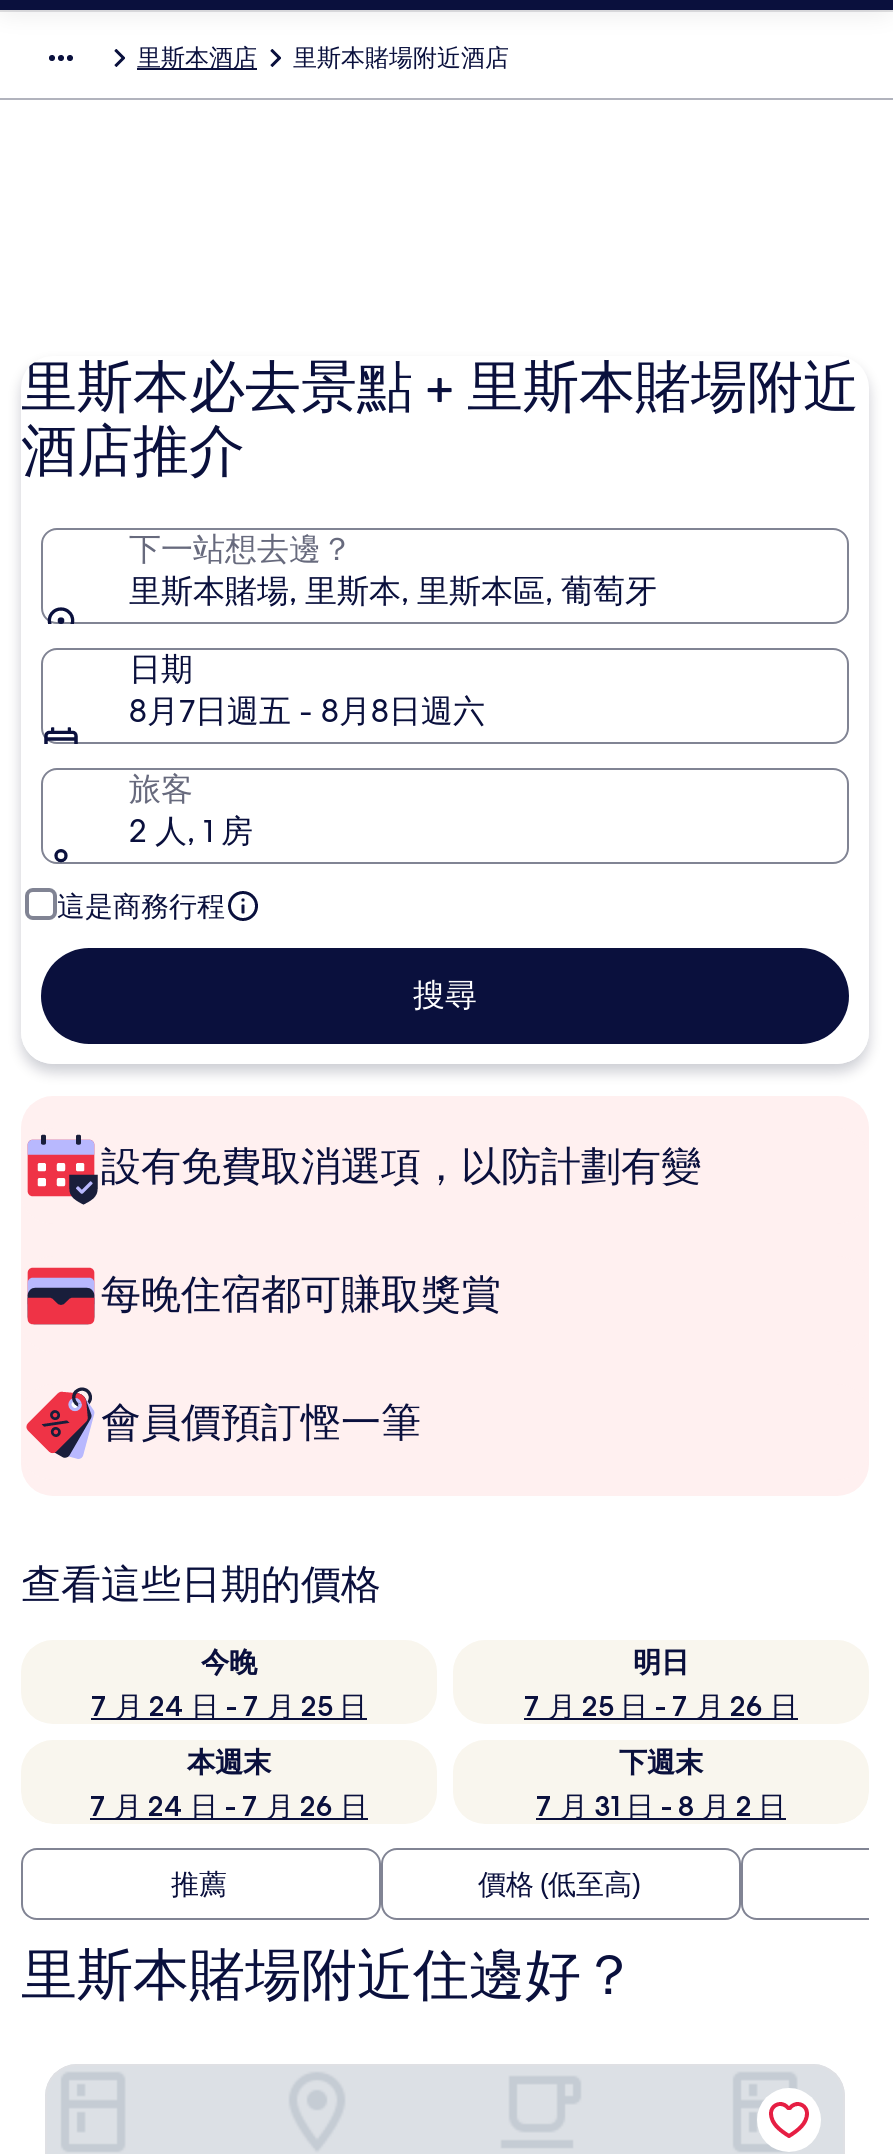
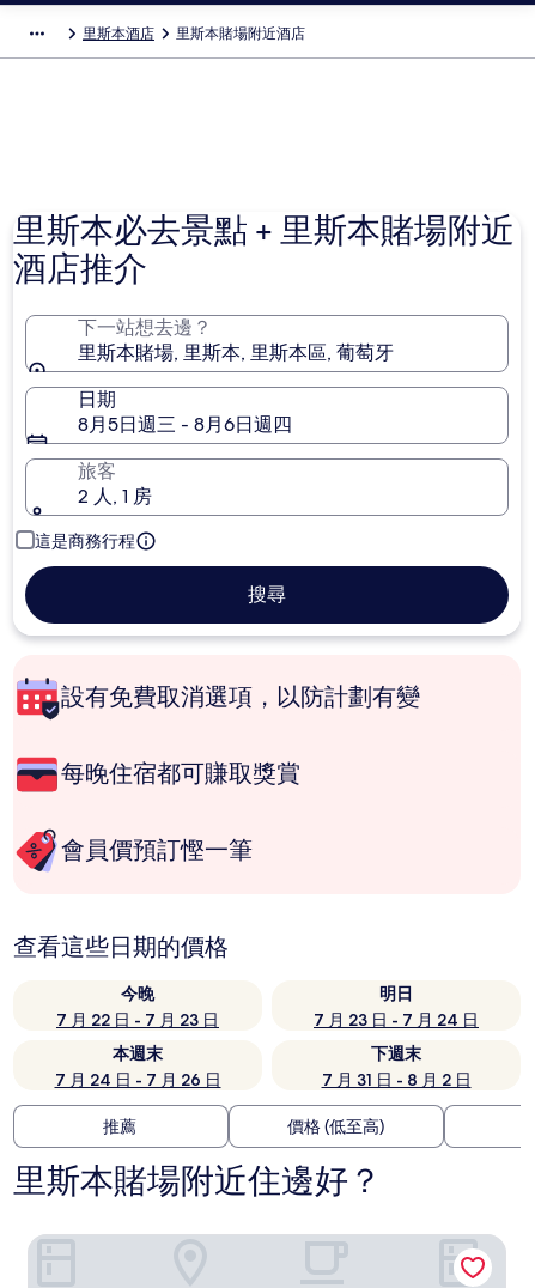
[129,690,485,732] 8月7日週五 - 8月8日週六 -> [78,412,292,437] 8月5日週三 - 8月6日週四
[91,1688,367,1724] 7 月 24 日 - 7 月 25 日 -> [56,1009,219,1031] 7 月 22 日 - 7 月 23 日
[524,1688,798,1724] 7 月 25 日 - 7 月 26 日 -> [314,1009,479,1031] 7 月 23 日 - 7 月 24 日

